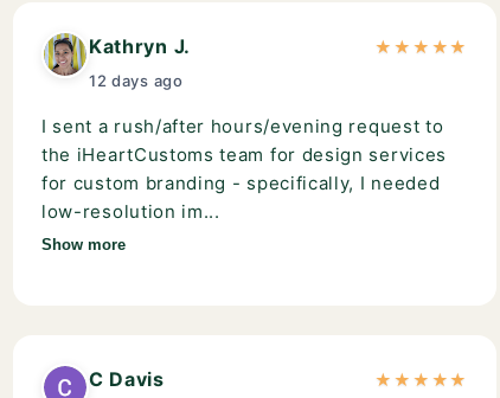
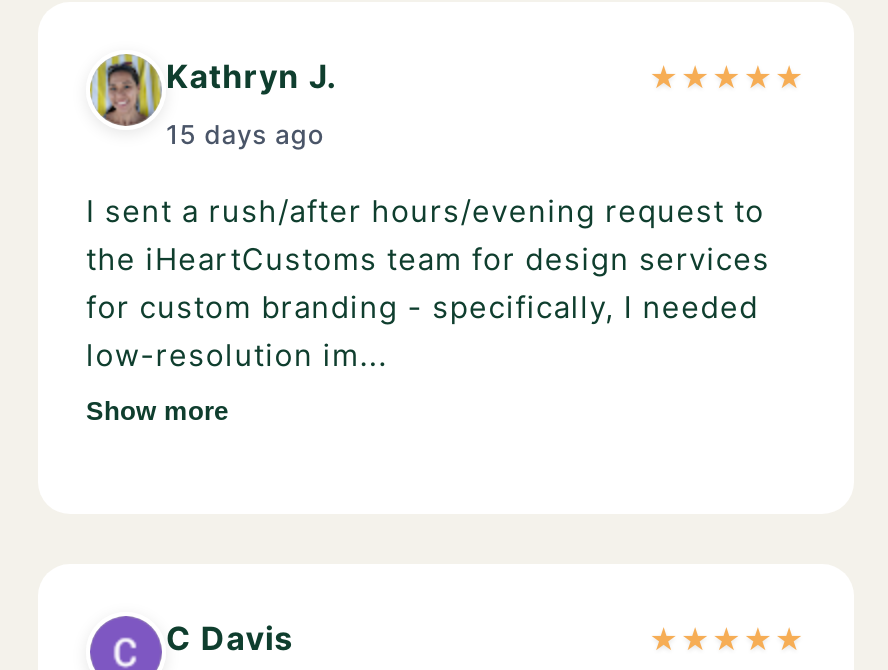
[89,71,183,90] 12 days ago -> [166,118,325,150] 15 days ago

